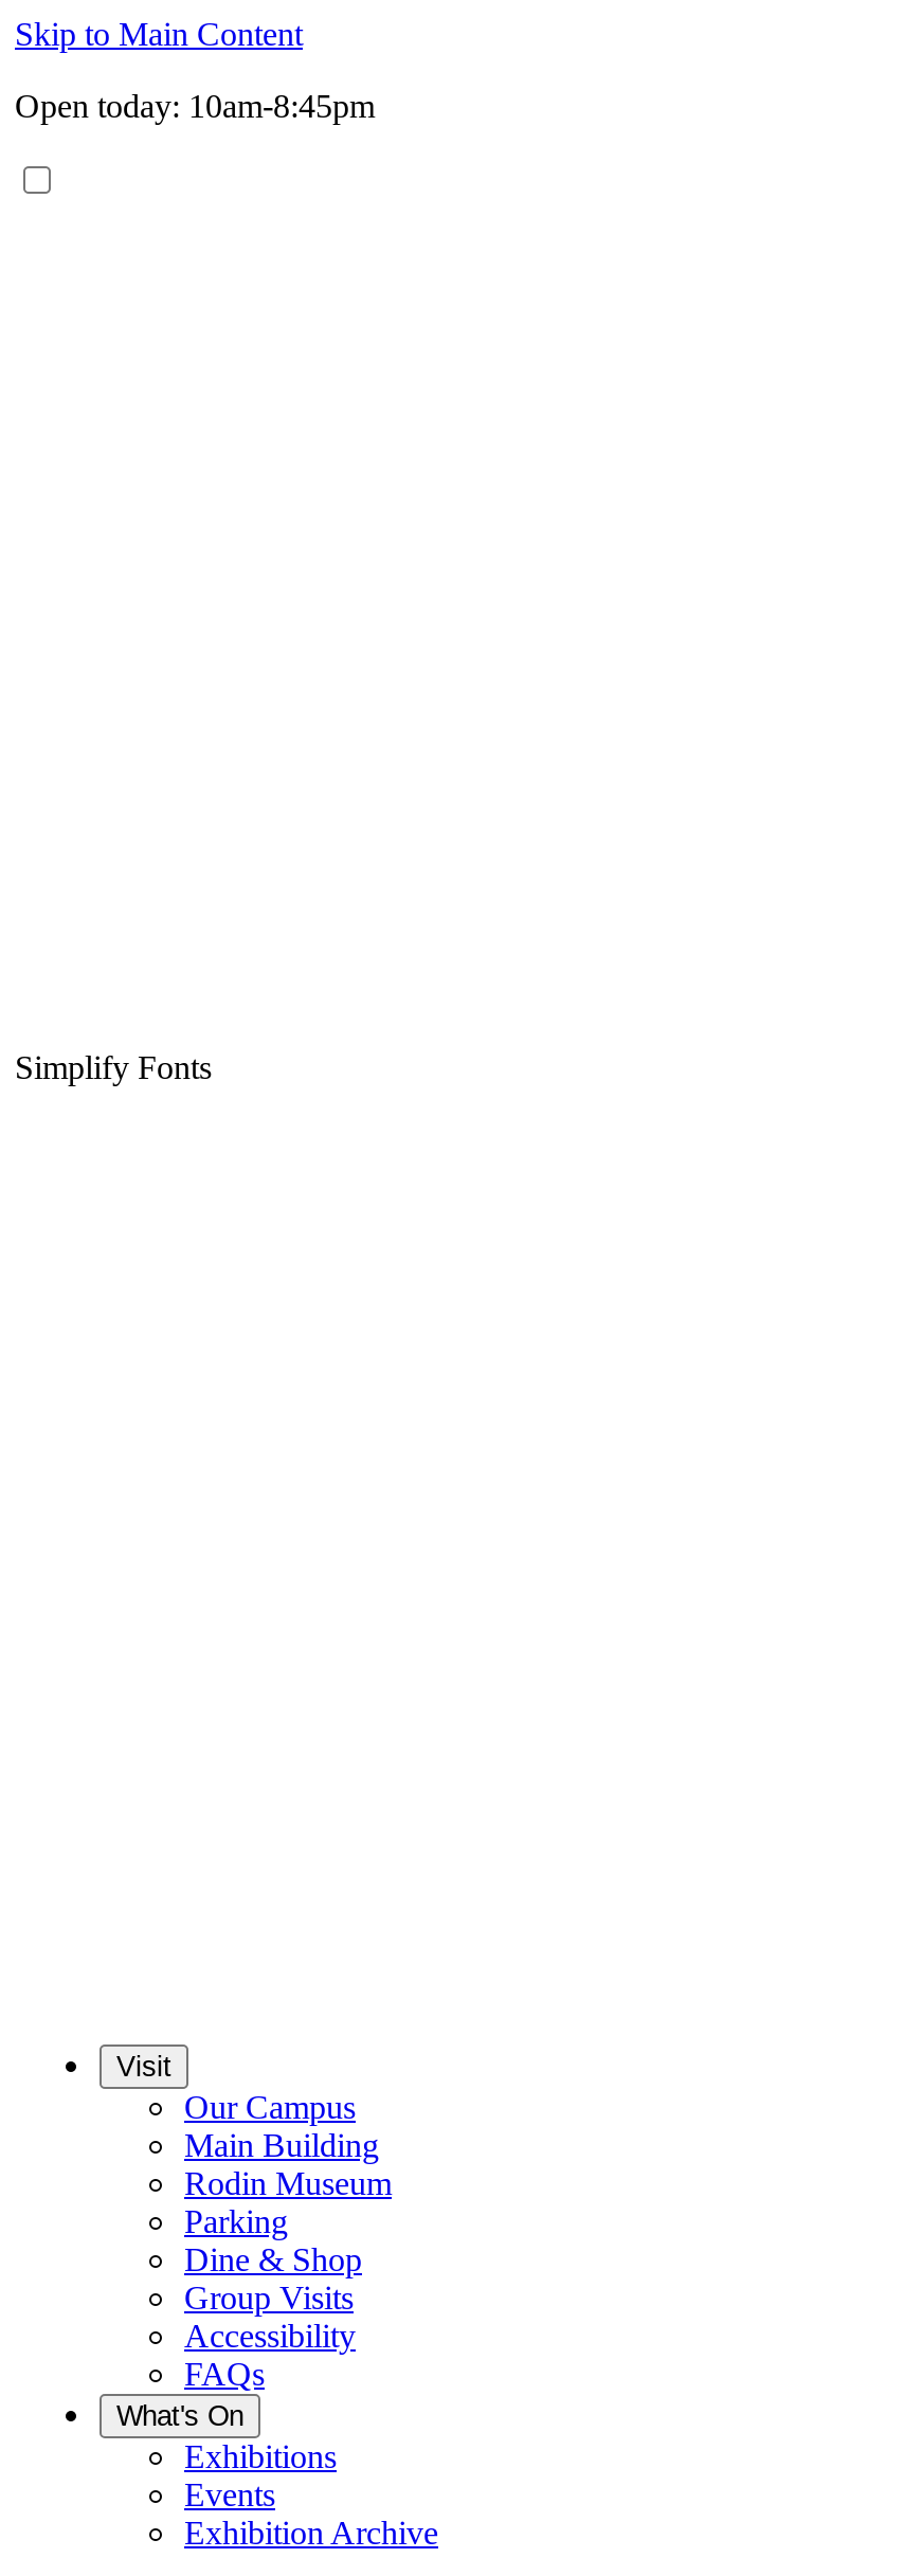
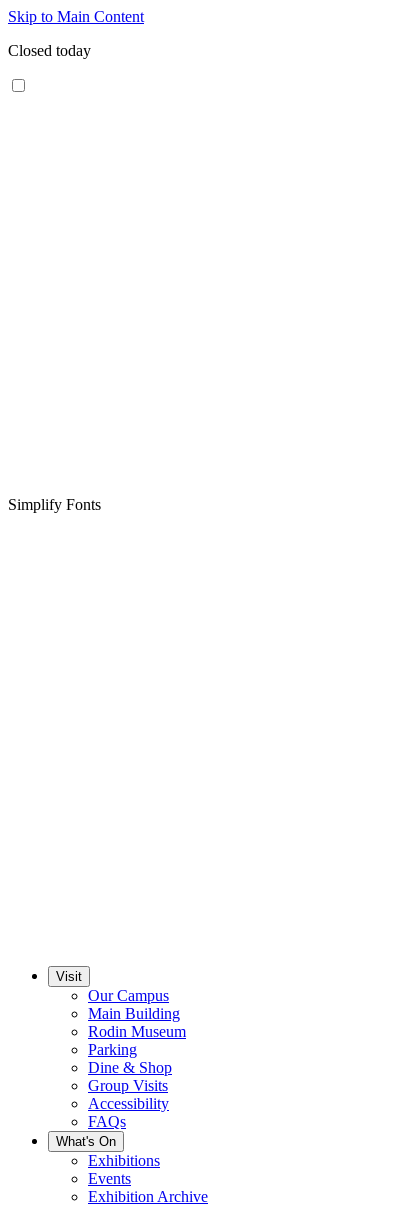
[15,88,375,124] Open today: 10am-8:45pm -> [8,42,91,59] Closed today

